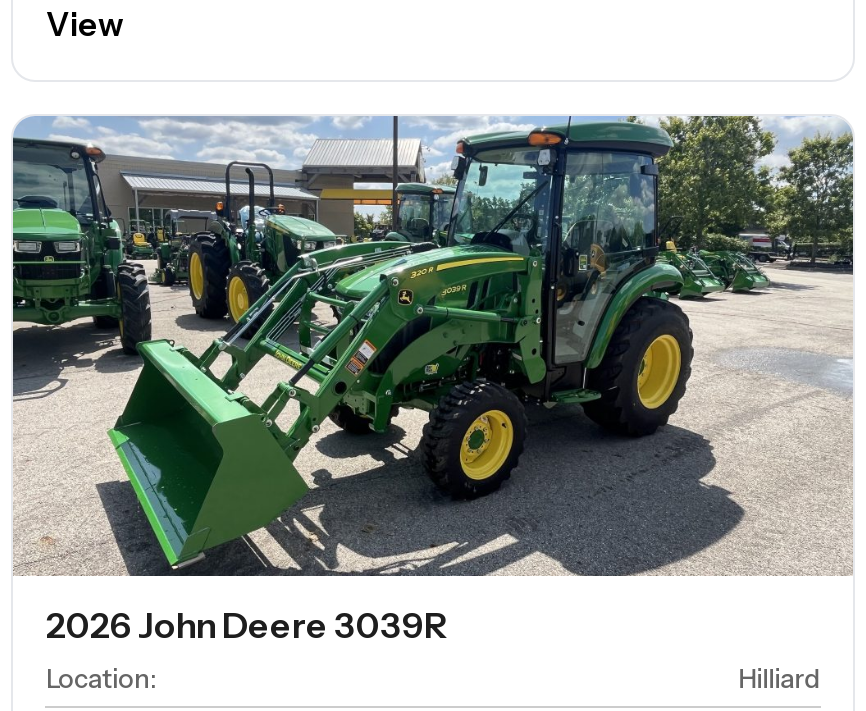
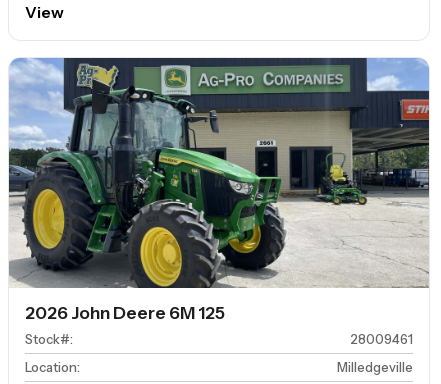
[11,114,853,647] [image] | 2026 John Deere 3039R -> [9,57,430,347] [image] | 2026 John Deere 6M 125 | Stock#: | 28009461
[738,663,820,695] Hilliard -> [337,359,413,375] Milledgeville

